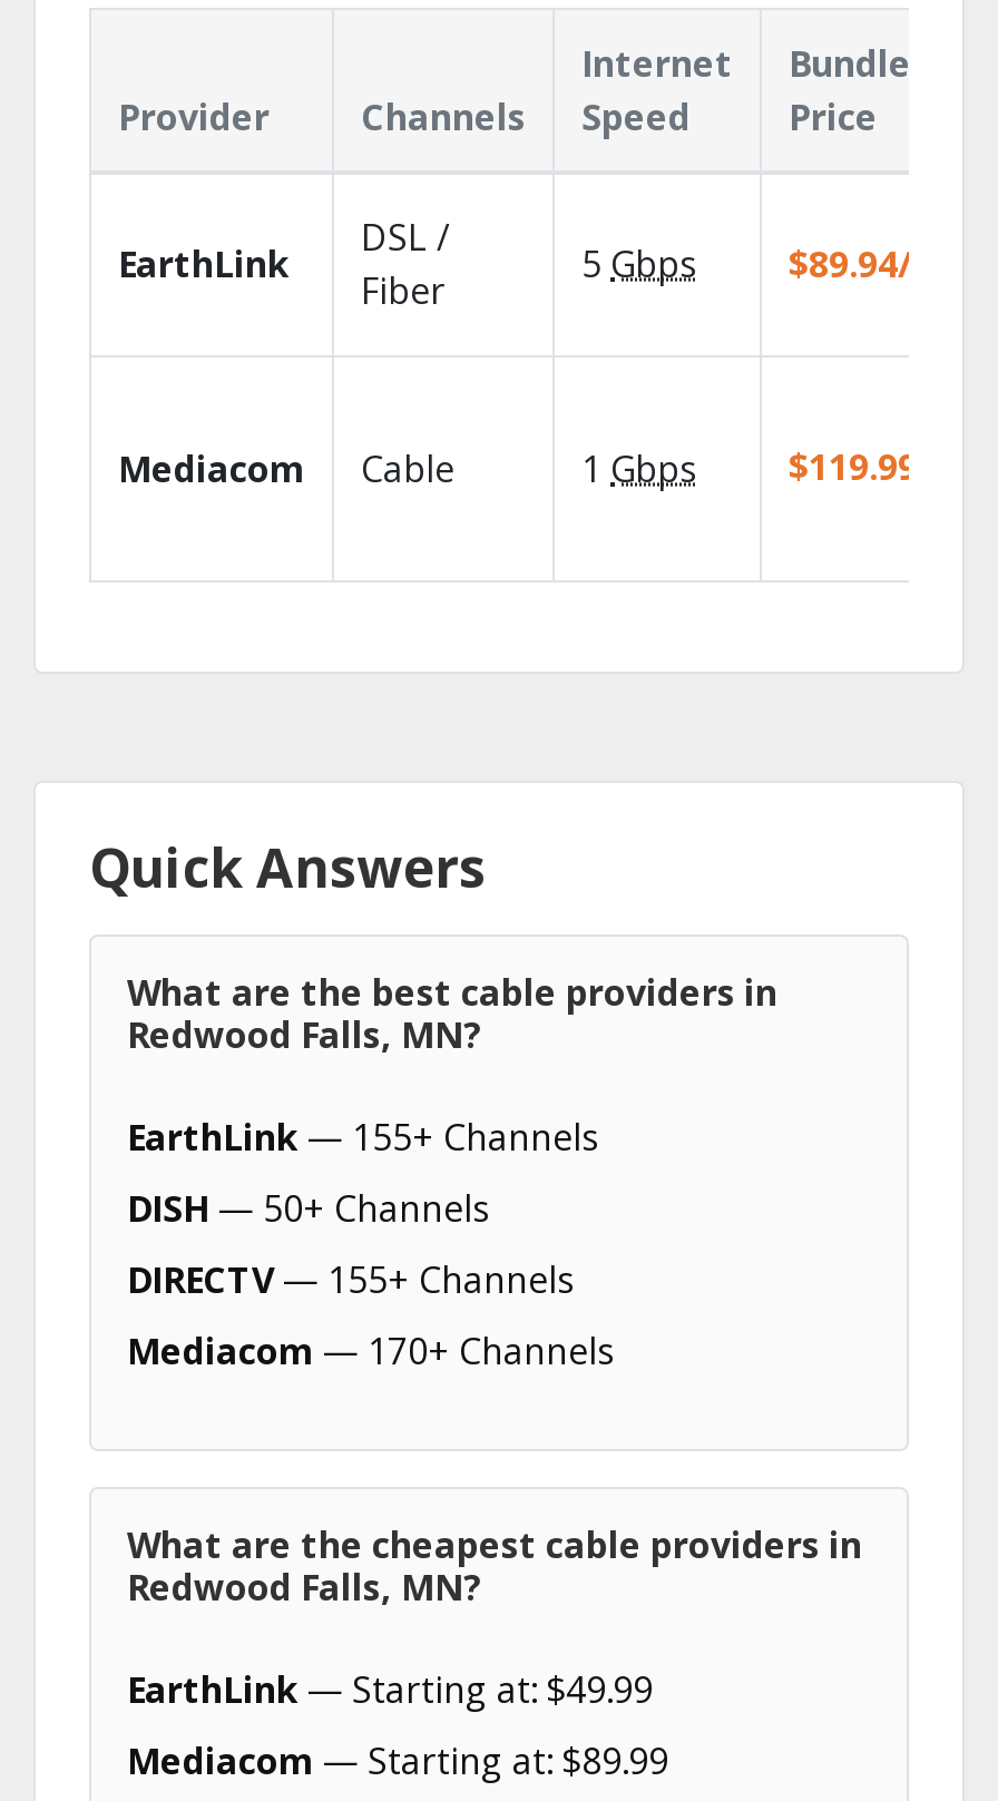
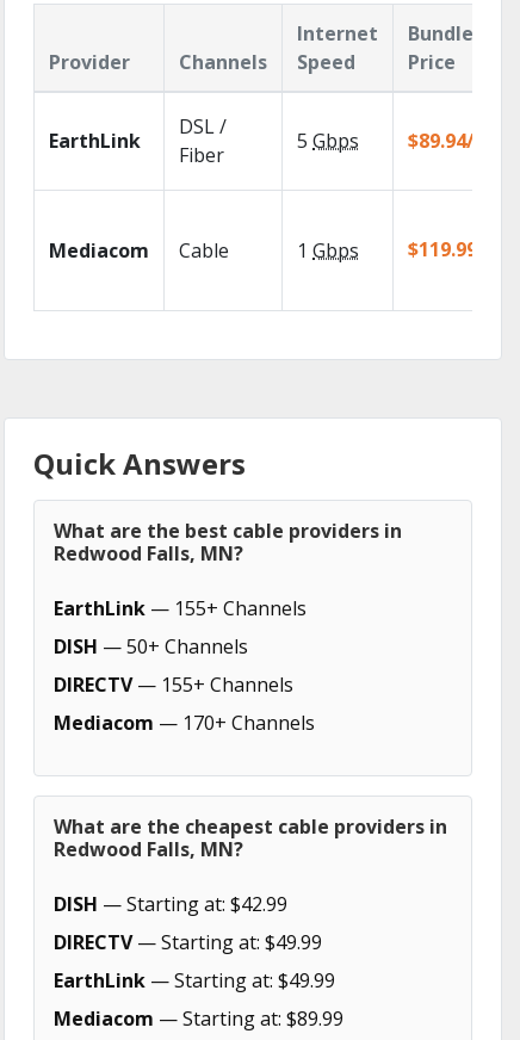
none -> [54,891,322,955] DISH — Starting at: $42.99 | DIRECTV — Starting at: $49.99

